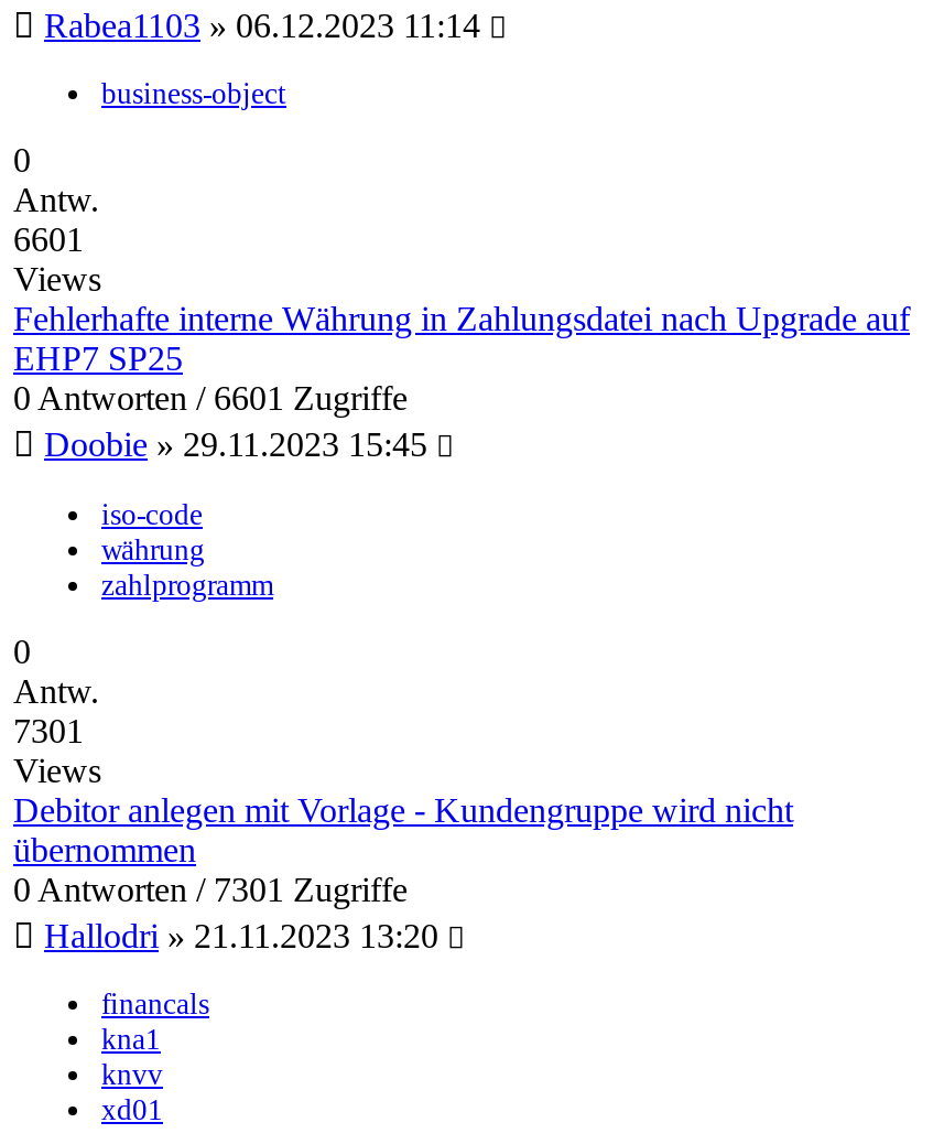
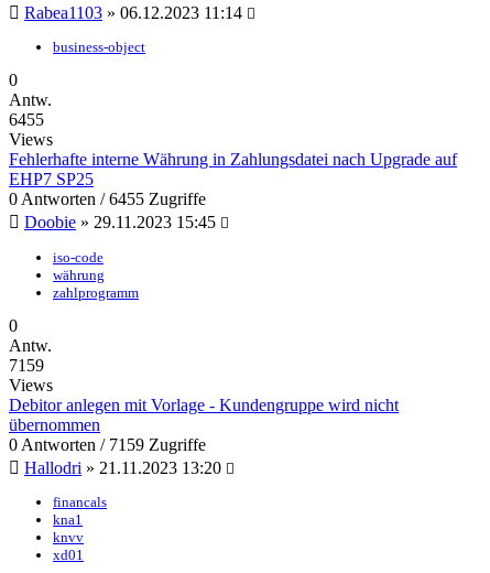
[13,221,84,258] 6601 -> [9,110,44,129] 6455
[13,380,408,417] 0 Antworten / 6601 Zugriffe -> [9,190,206,208] 0 Antworten / 6455 Zugriffe
[13,712,84,749] 7301 -> [9,356,44,375] 7159
[13,870,408,908] 0 Antworten / 7301 Zugriffe -> [9,435,206,454] 0 Antworten / 7159 Zugriffe

